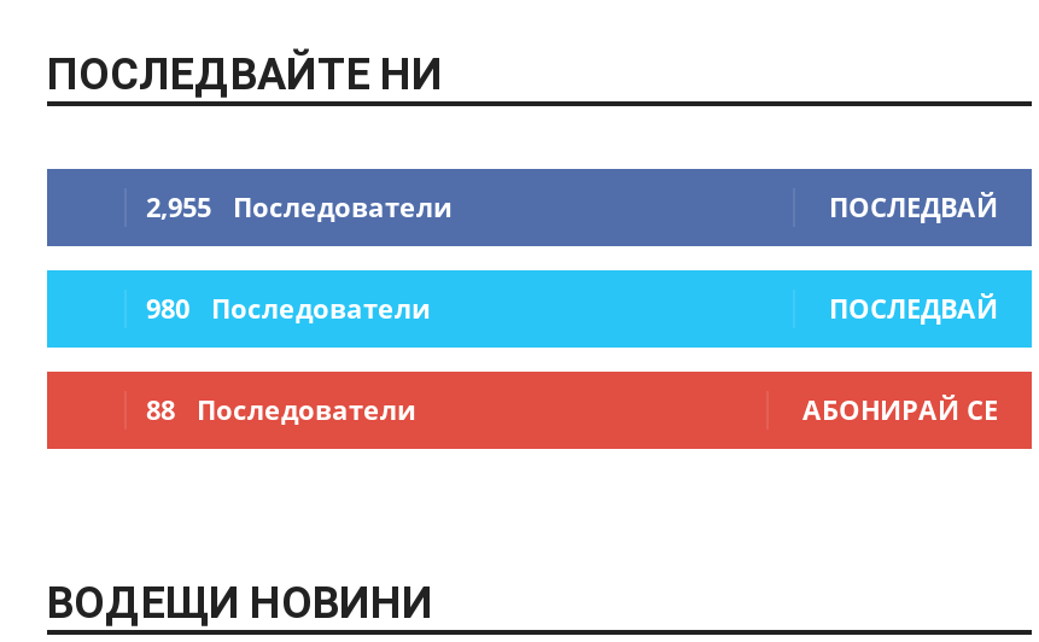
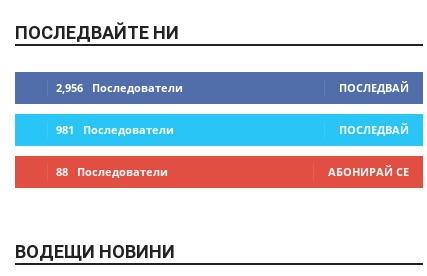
[146,188,453,224] 2,955 Последователи -> [56,80,183,95] 2,956 Последователи
[146,289,431,325] 980 Последователи -> [56,122,174,137] 981 Последователи

